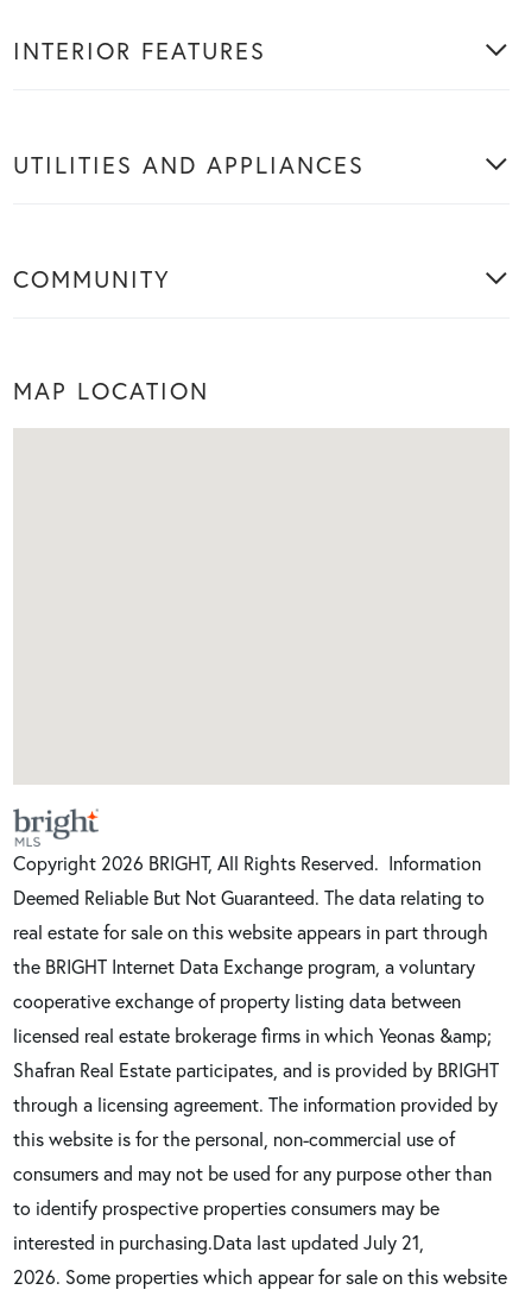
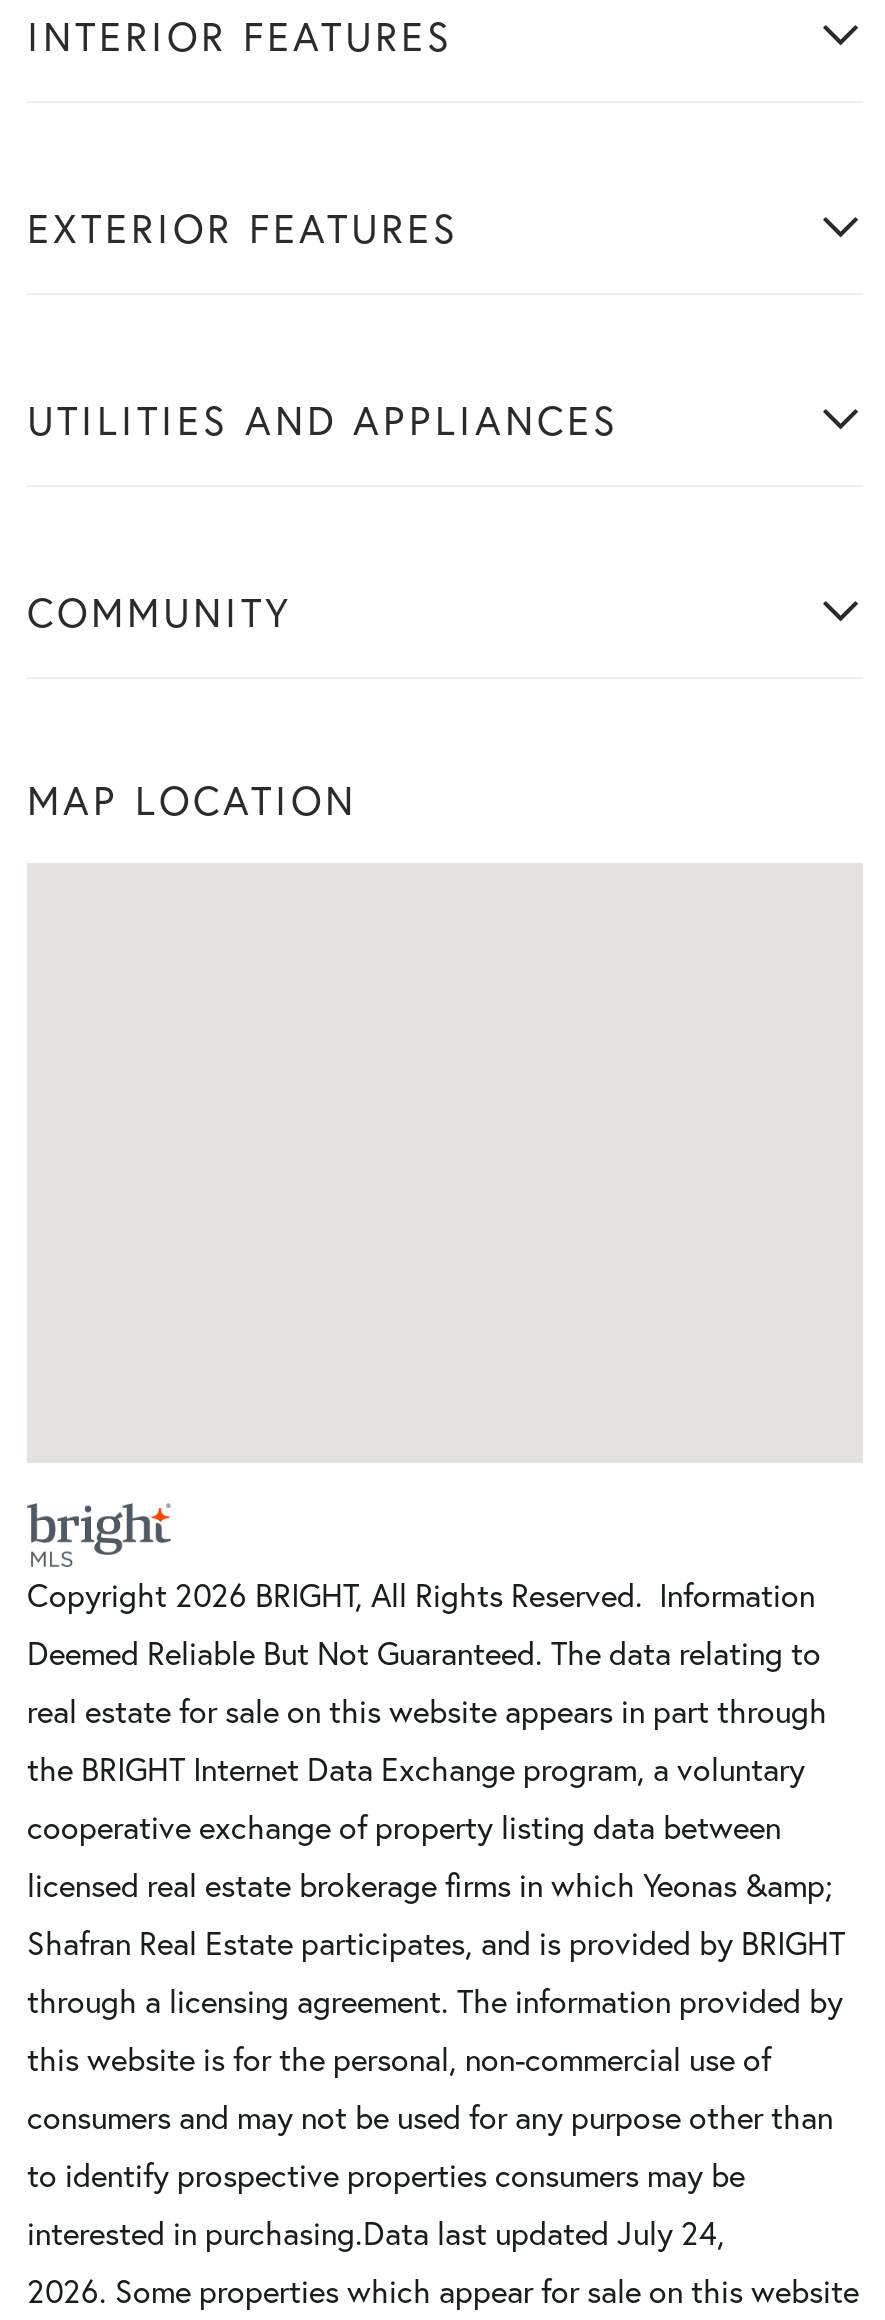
none -> [27,202,459,252] EXTERIOR FEATURES
[13,1230,424,1254] interested in purchasing.Data last updated July 21, -> [27,2212,725,2252] interested in purchasing.Data last updated July 24,

